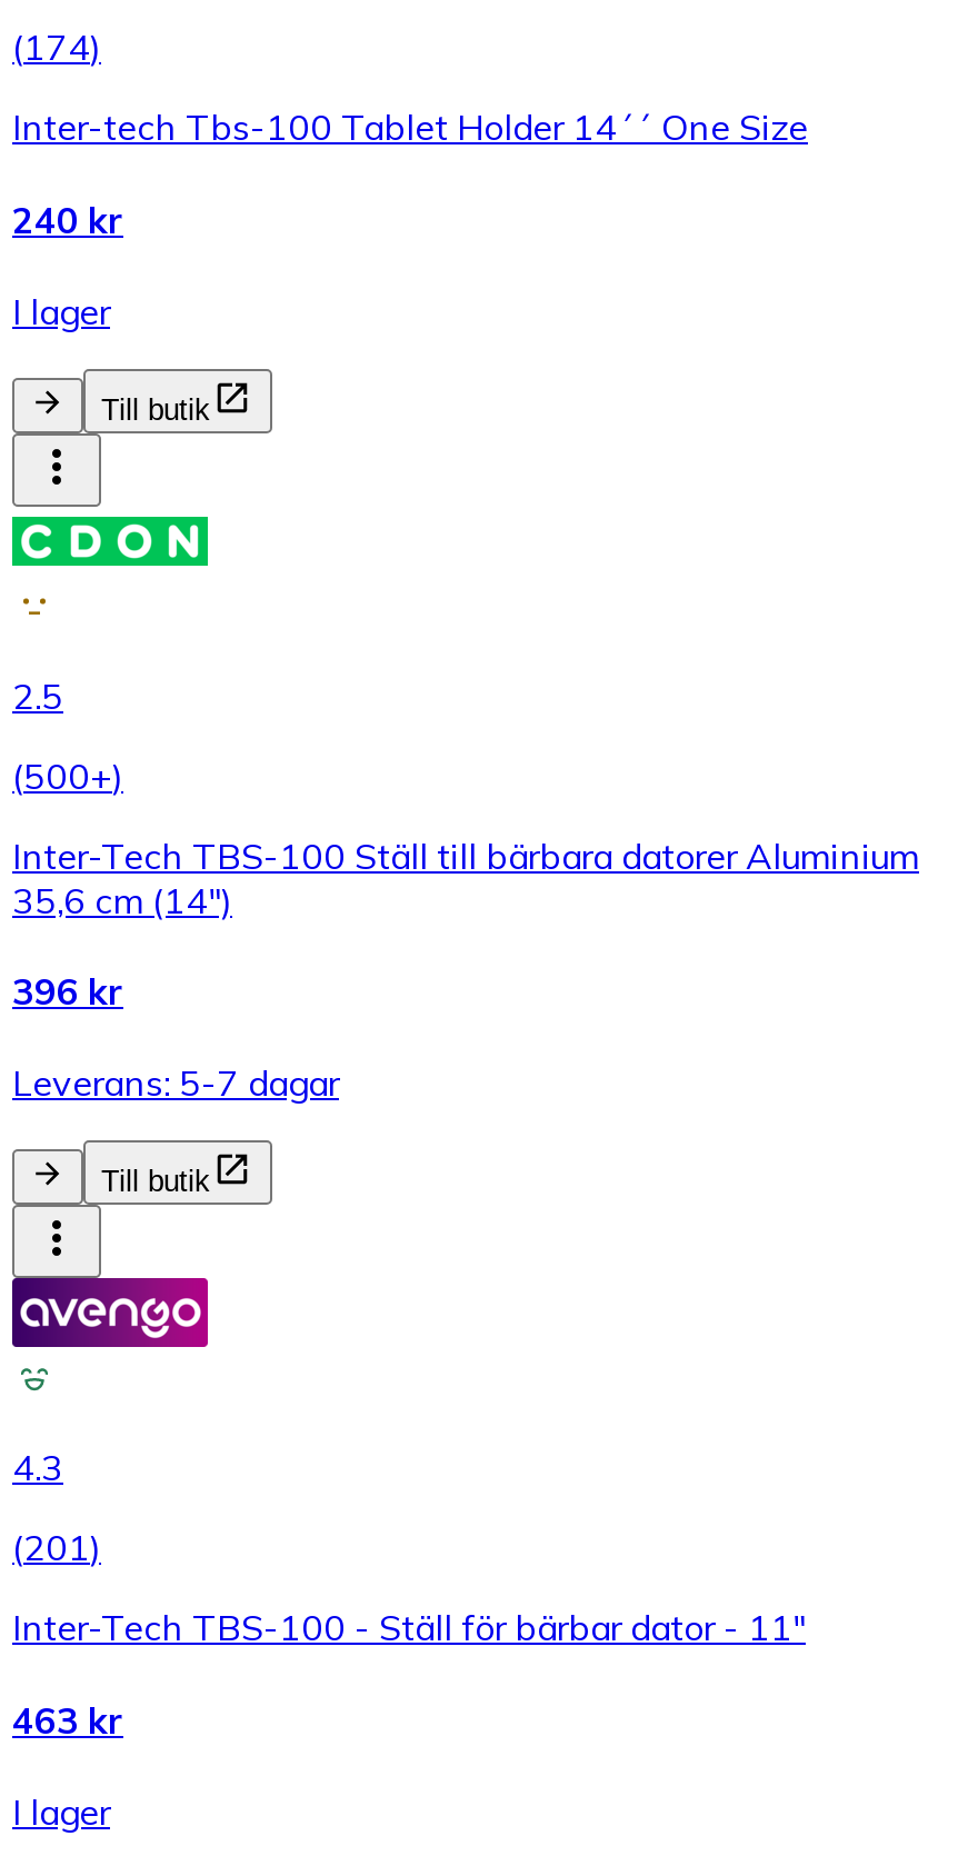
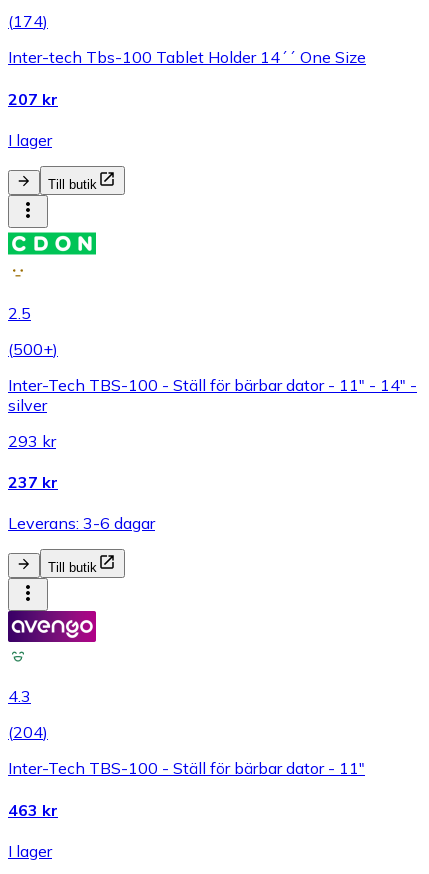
[12,197,123,241] 240 kr -> [8,89,58,109] 207 kr
[12,833,919,1106] Inter-Tech TBS-100 Ställ till bärbara datorer Aluminium | 35,6 cm (14") | 396 kr | Leverans: 5-7 dagar -> [8,375,417,533] Inter-Tech TBS-100 - Ställ för bärbar dator - 11" - 14" - | silver | 293 kr | 237 kr | Leverans: 3-6 dagar
[12,1526,101,1570] (201) -> [8,722,48,742] (204)

